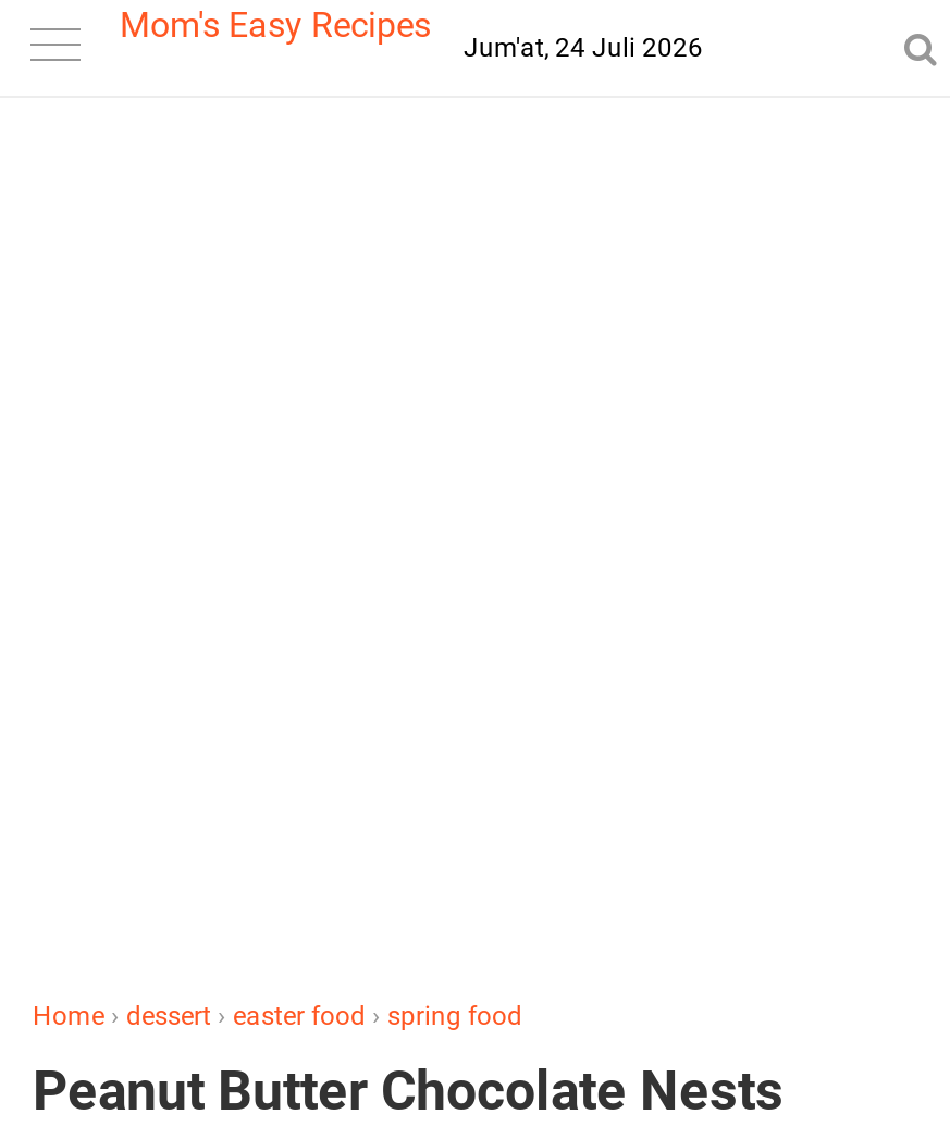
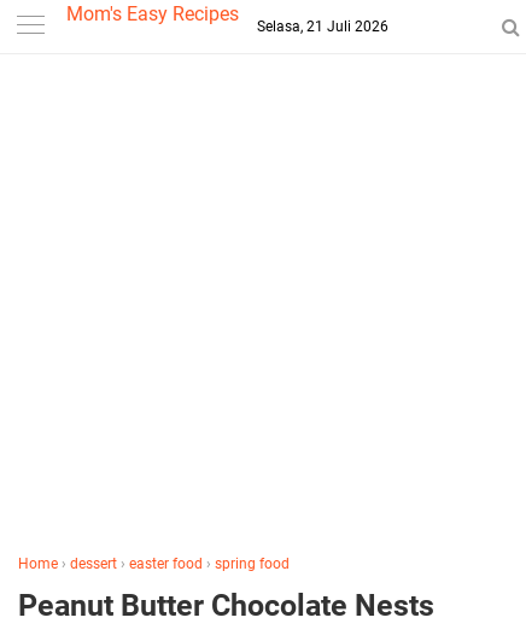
[464,33,703,63] Jum'at, 24 Juli 2026 -> [257,18,388,35] Selasa, 21 Juli 2026

